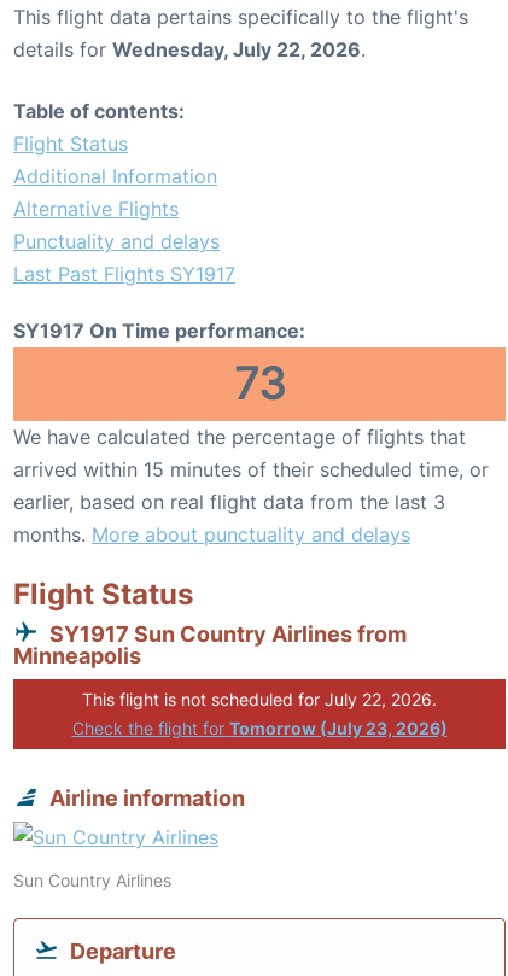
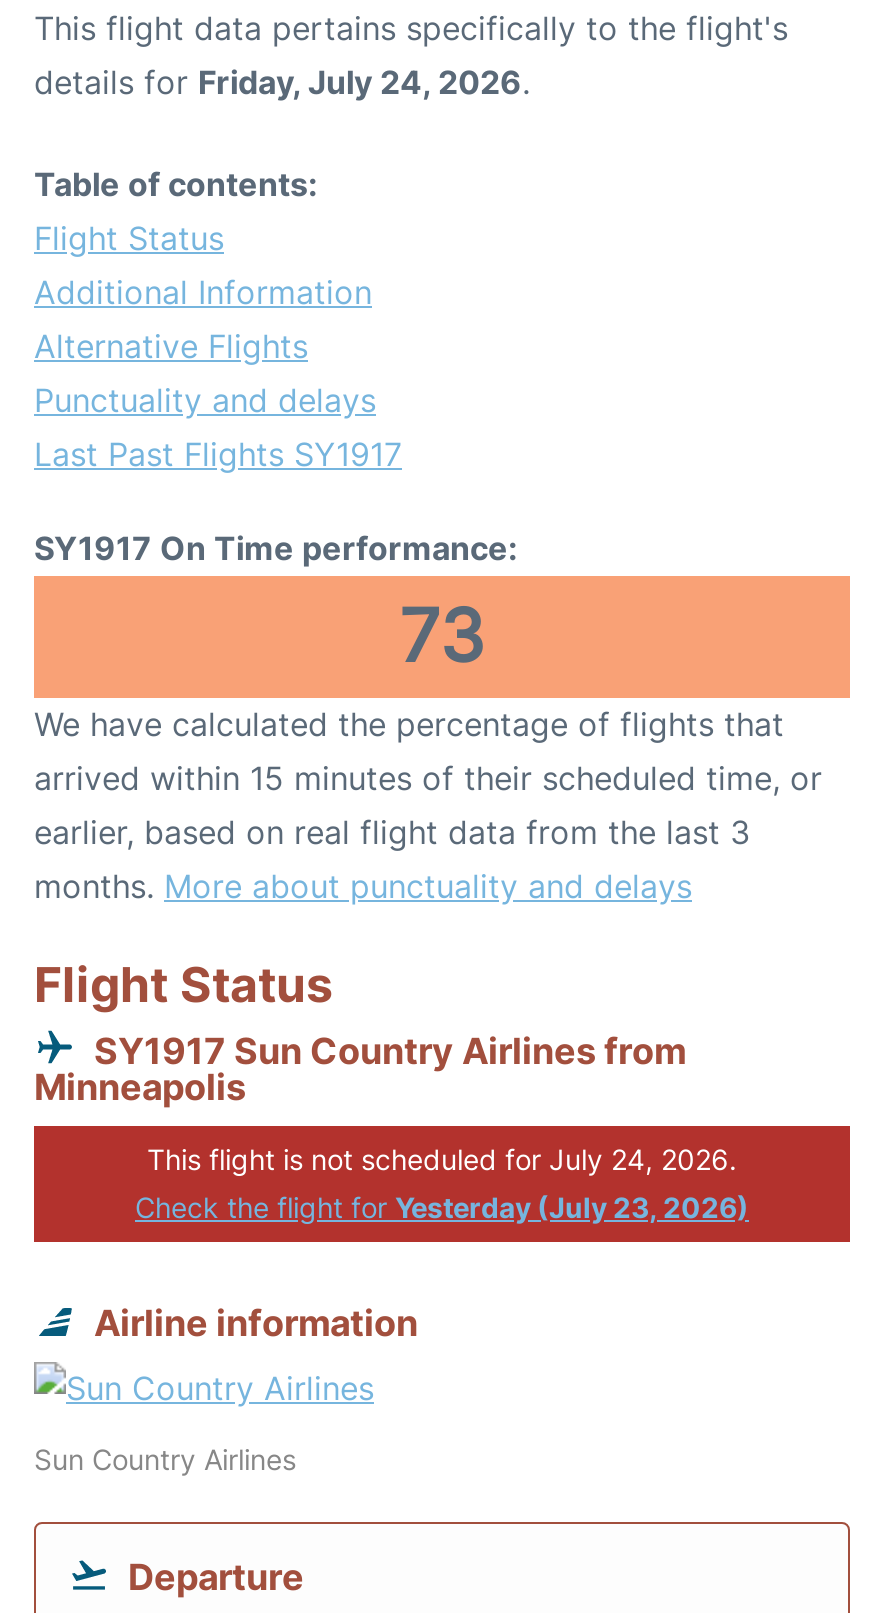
[13,37,366,62] details for Wednesday, July 22, 2026. -> [34,62,530,102] details for Friday, July 24, 2026.
[82,689,437,709] This flight is not scheduled for July 22, 2026. -> [147,1142,737,1176] This flight is not scheduled for July 24, 2026.
[72,718,447,738] Check the flight for Tomorrow (July 23, 2026) -> [135,1190,749,1224] Check the flight for Yesterday (July 23, 2026)

